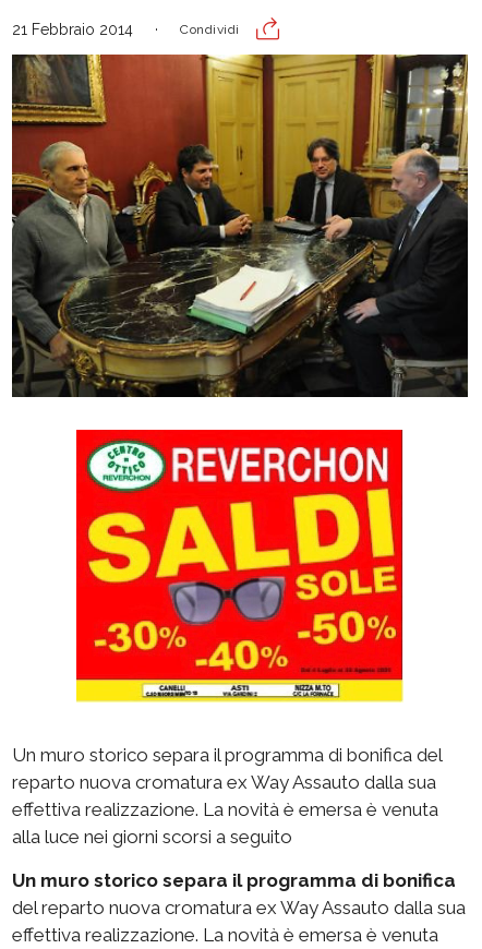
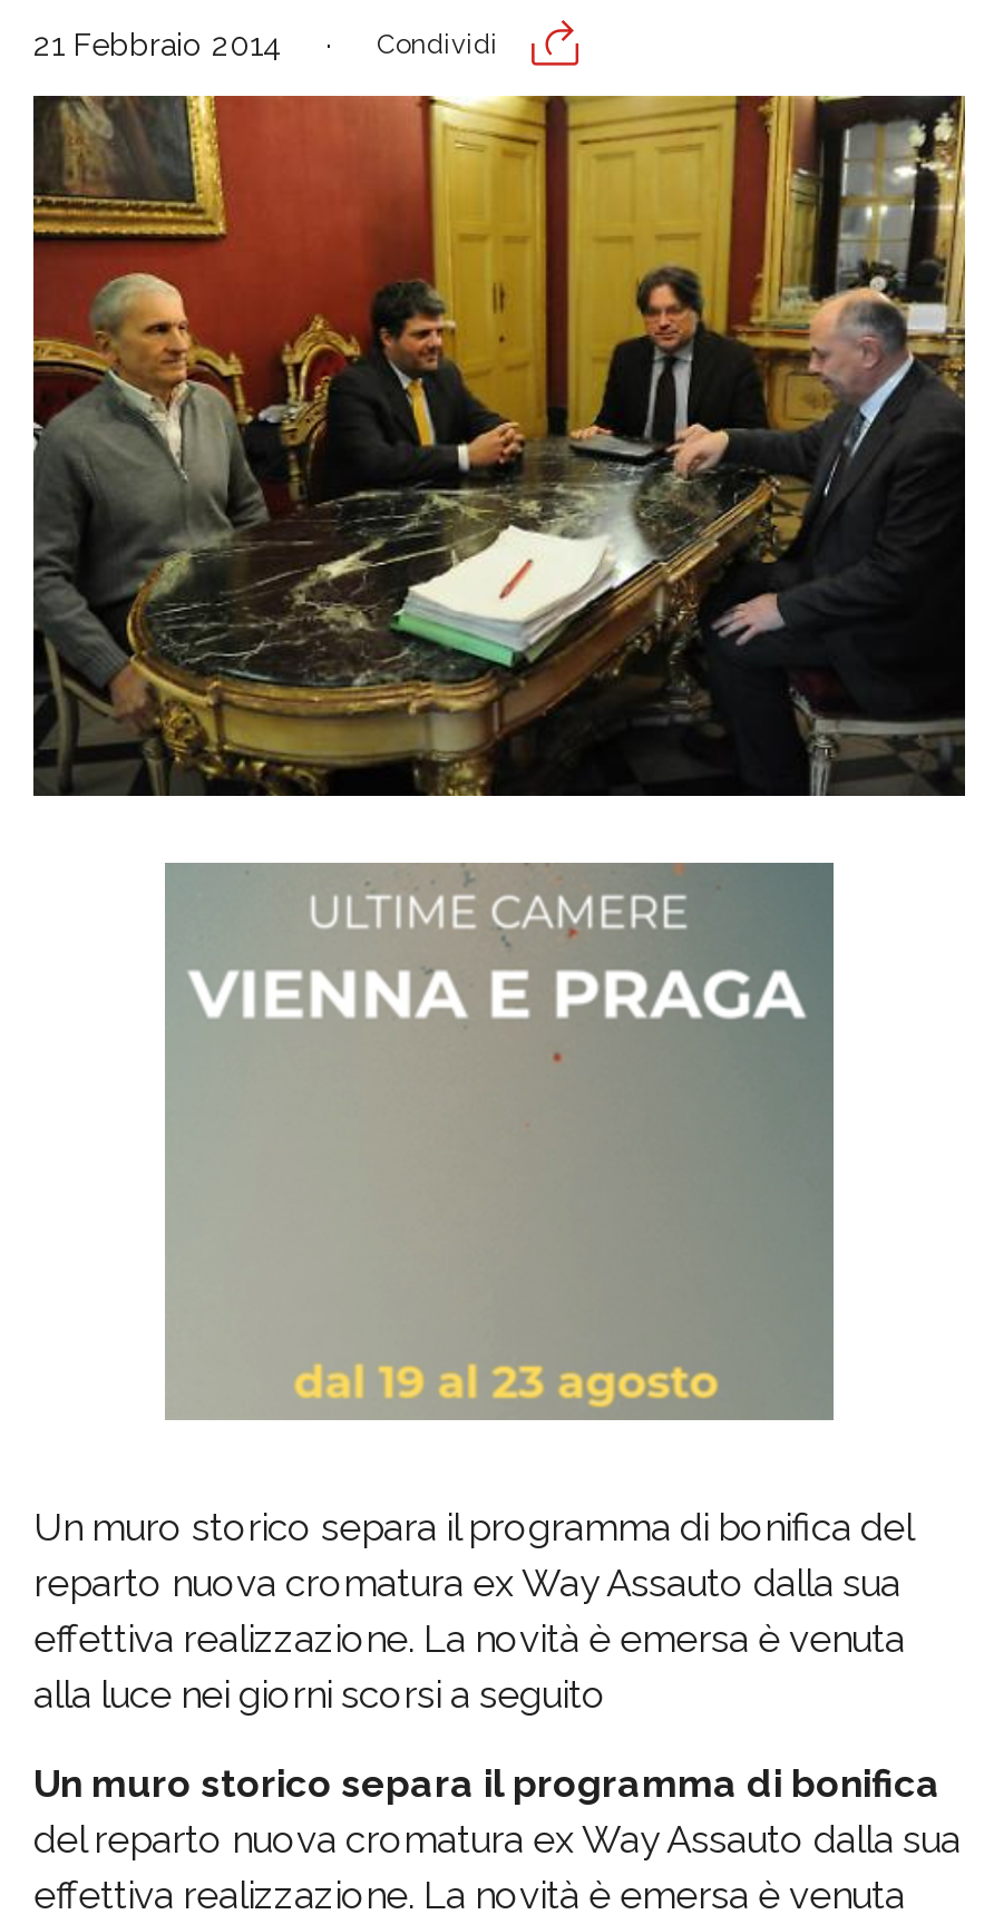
[75,429,403,702] [image] -> [163,861,836,1422] [image]

